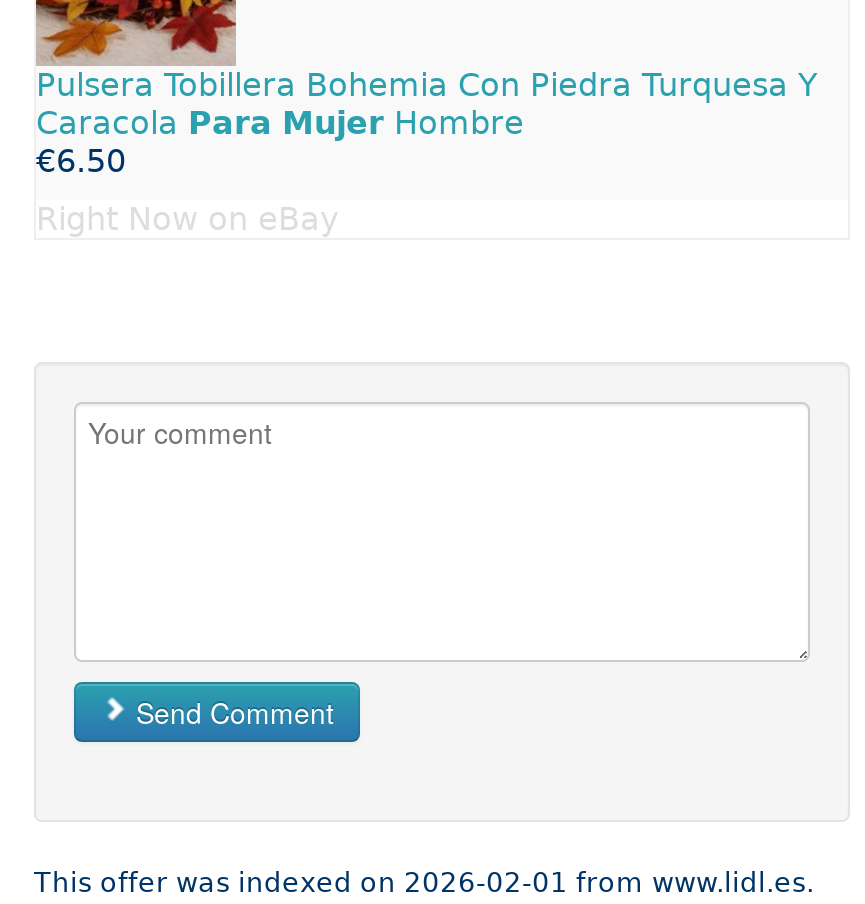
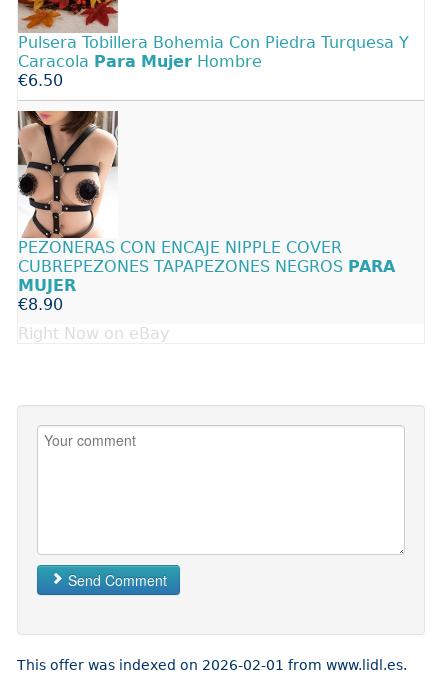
none -> [17,110,395,314] [image] | PEZONERAS CON ENCAJE NIPPLE COVER | CUBREPEZONES TAPAPEZONES NEGROS PARA | MUJER | €8.90

